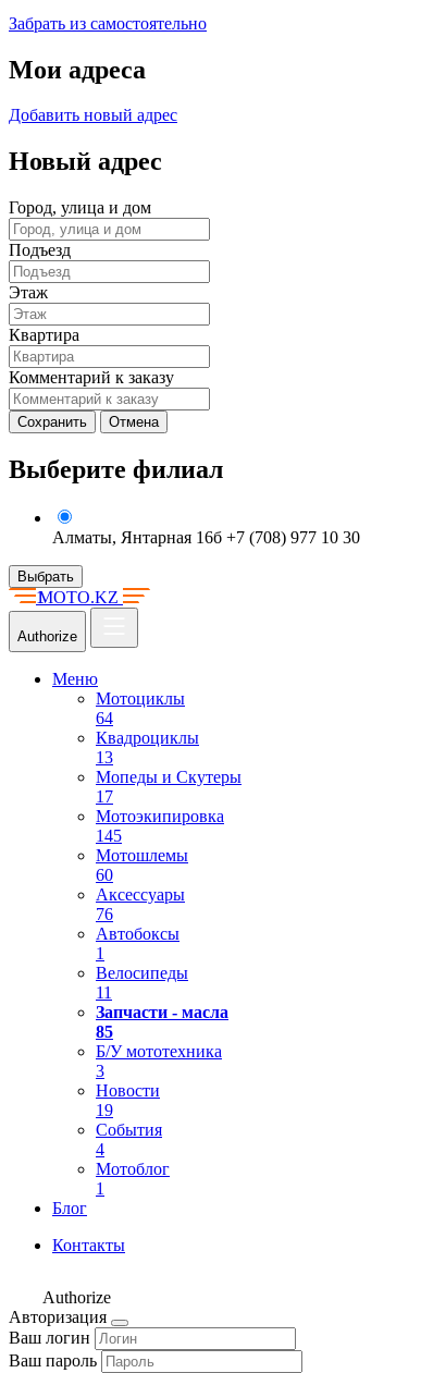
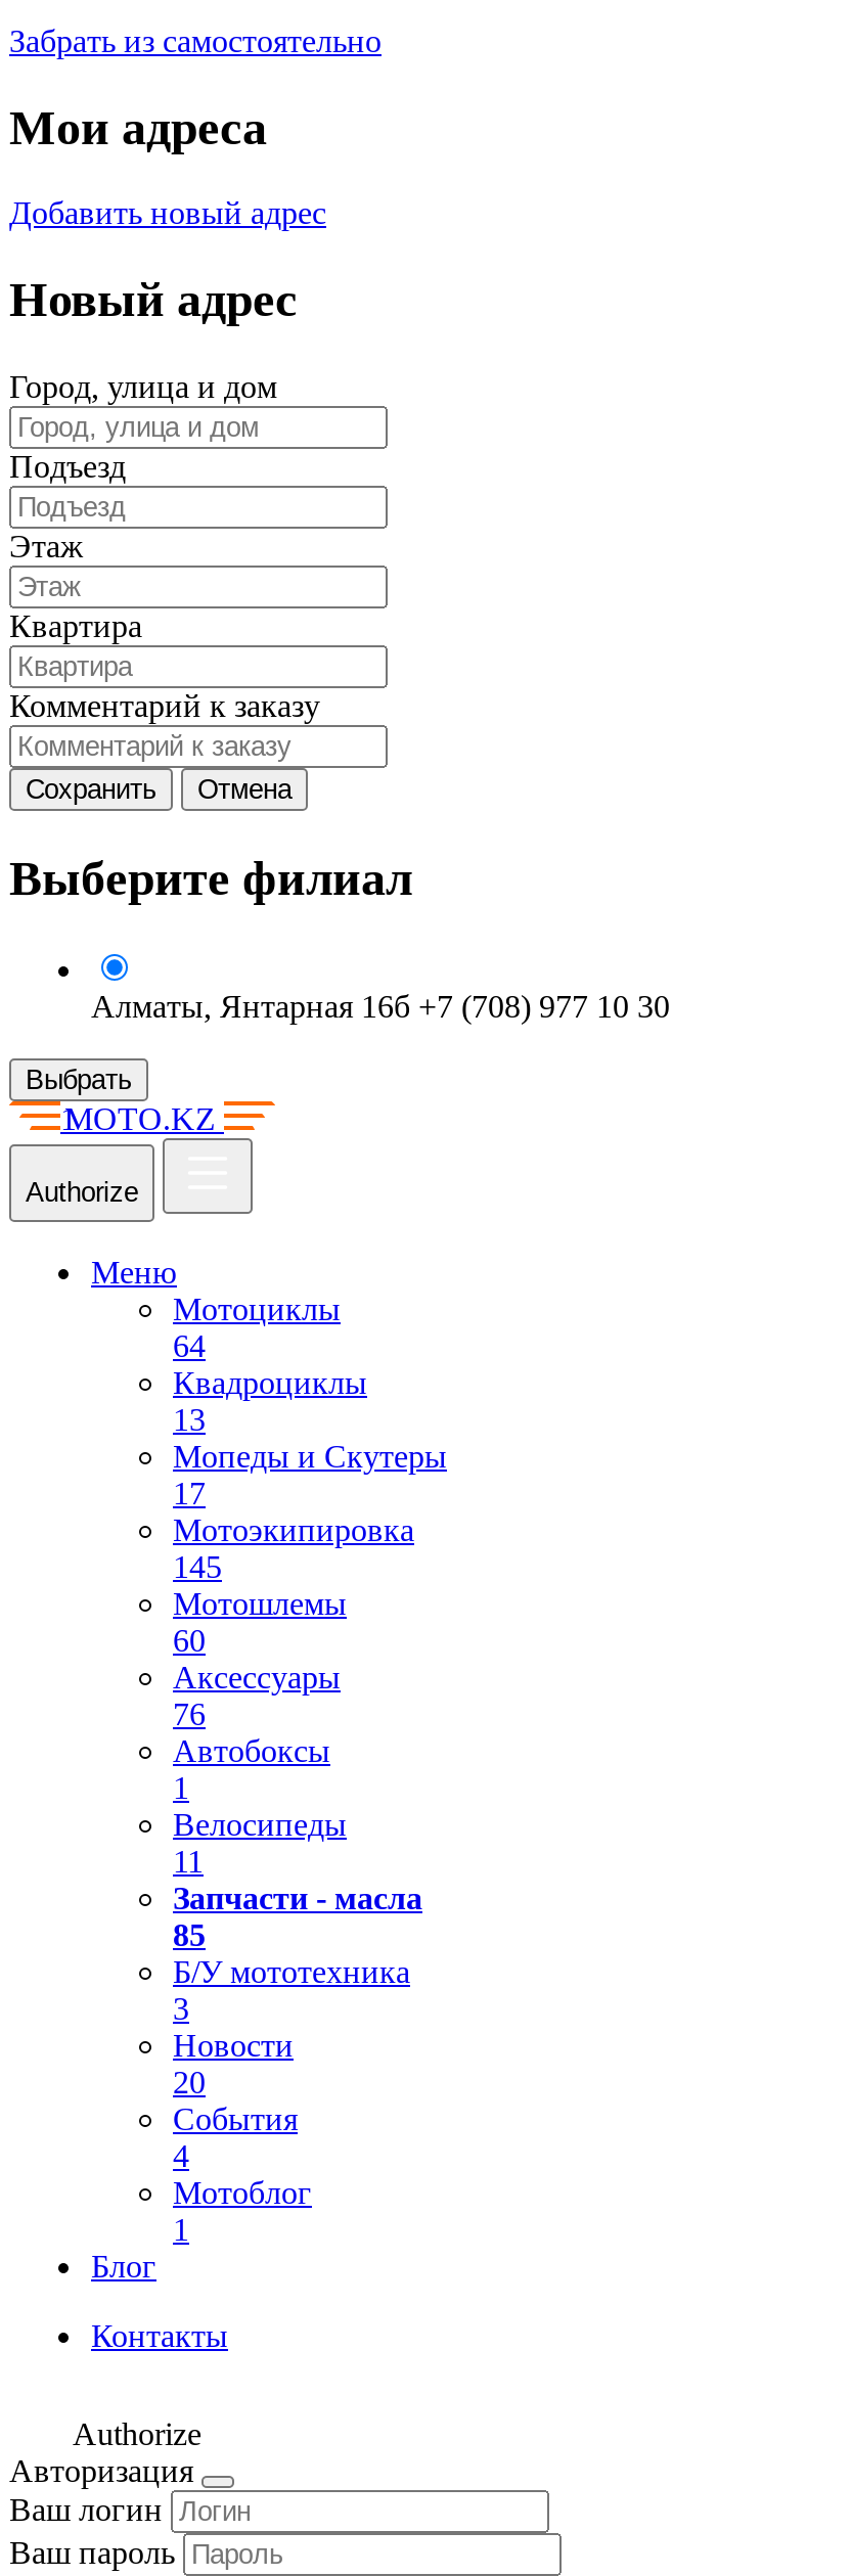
[96,1101,113,1119] 19 -> [173,2065,206,2100] 20

